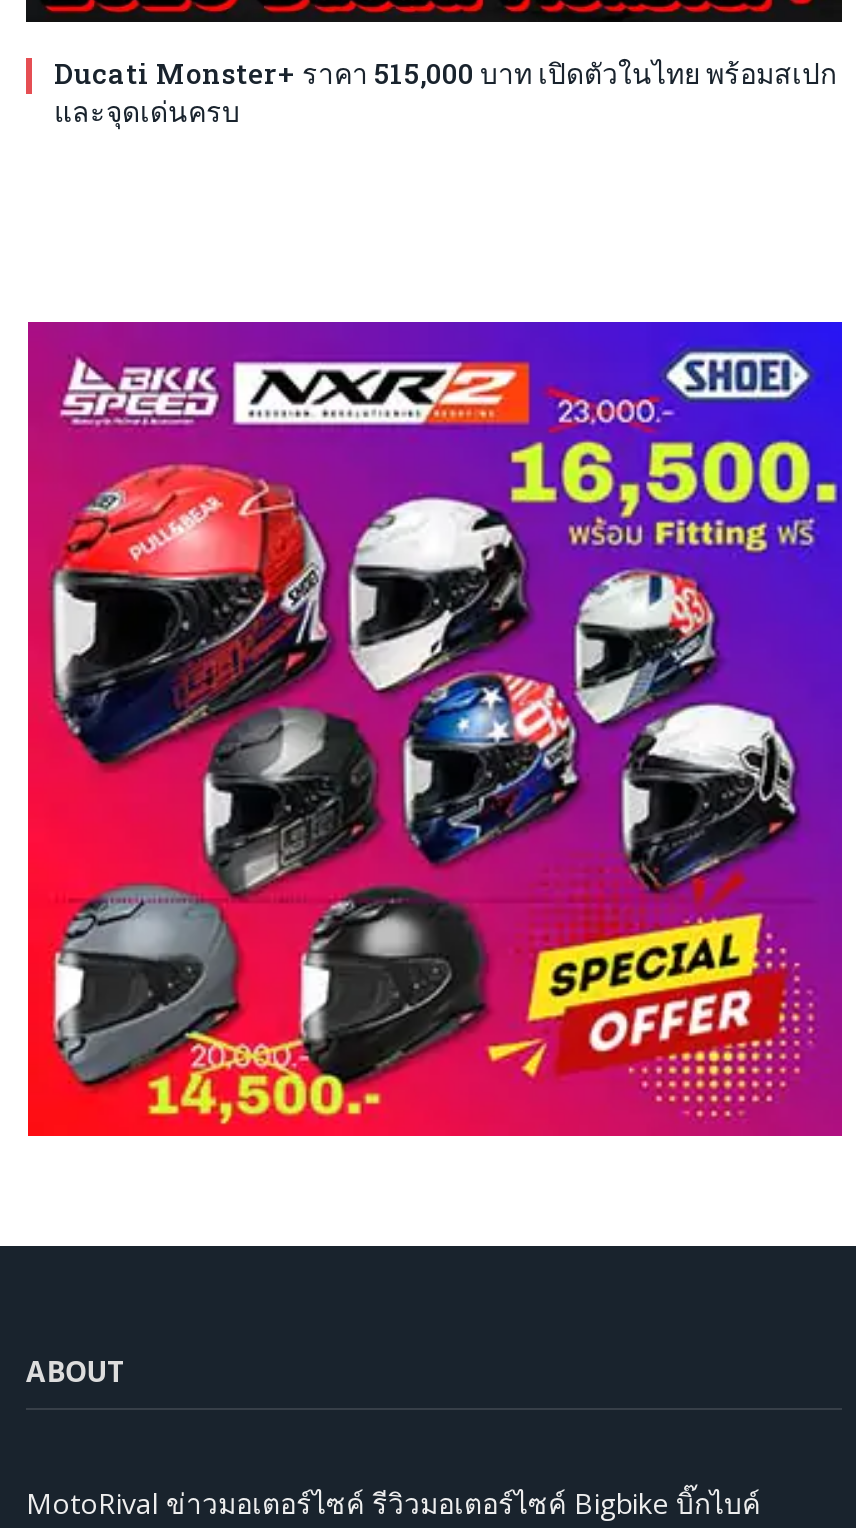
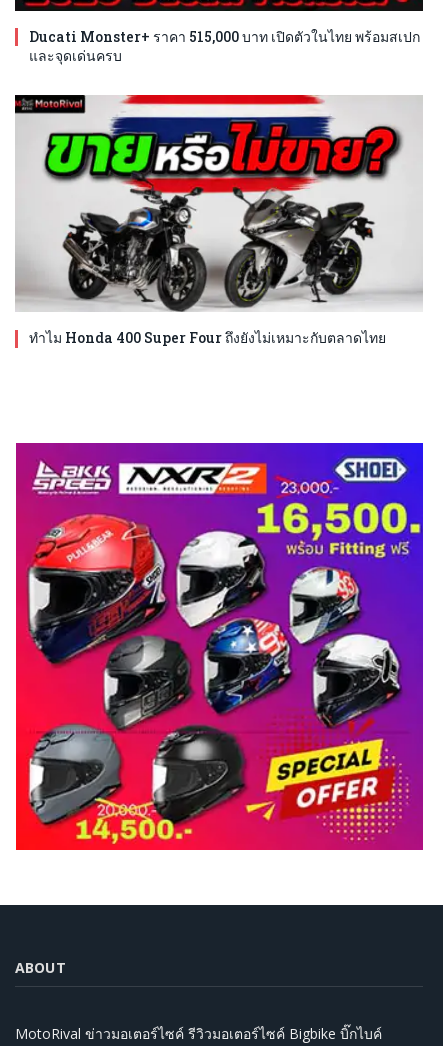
none -> [14,94,423,347] [image] | ทำไม Honda 400 Super Four ถึงยังไม่เหมาะกับตลาดไทย

